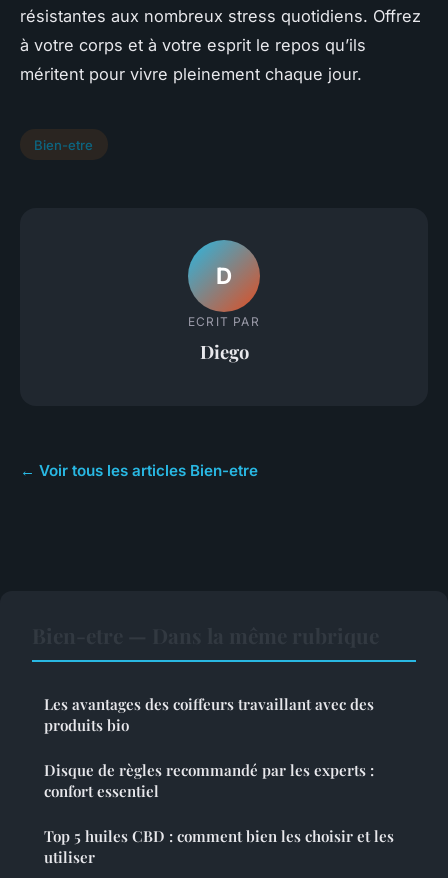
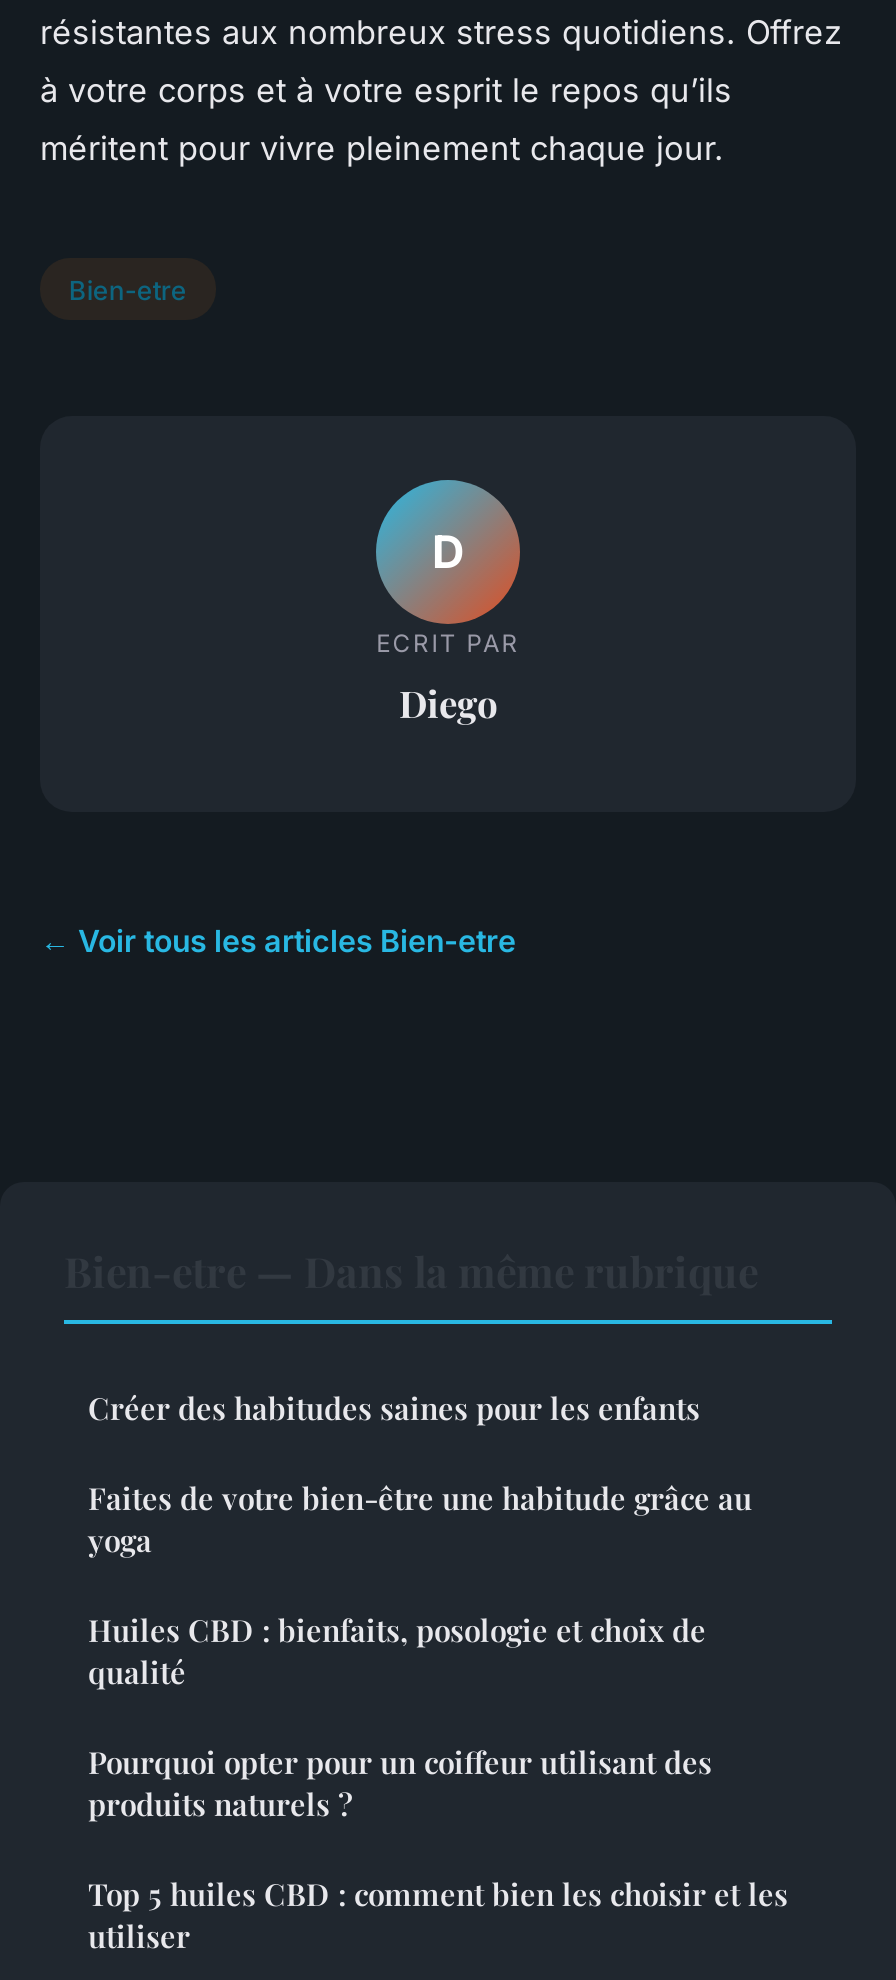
[44,694,374,801] Les avantages des coiffeurs travaillant avec des | produits bio | Disque de règles recommandé par les experts : | confort essentiel -> [88,1388,752,1824] Créer des habitudes saines pour les enfants | Faites de votre bien-être une habitude grâce au | yoga | Huiles CBD : bienfaits, posologie et choix de | qualité | Pourquoi opter pour un coiffeur utilisant des | produits naturels ?

